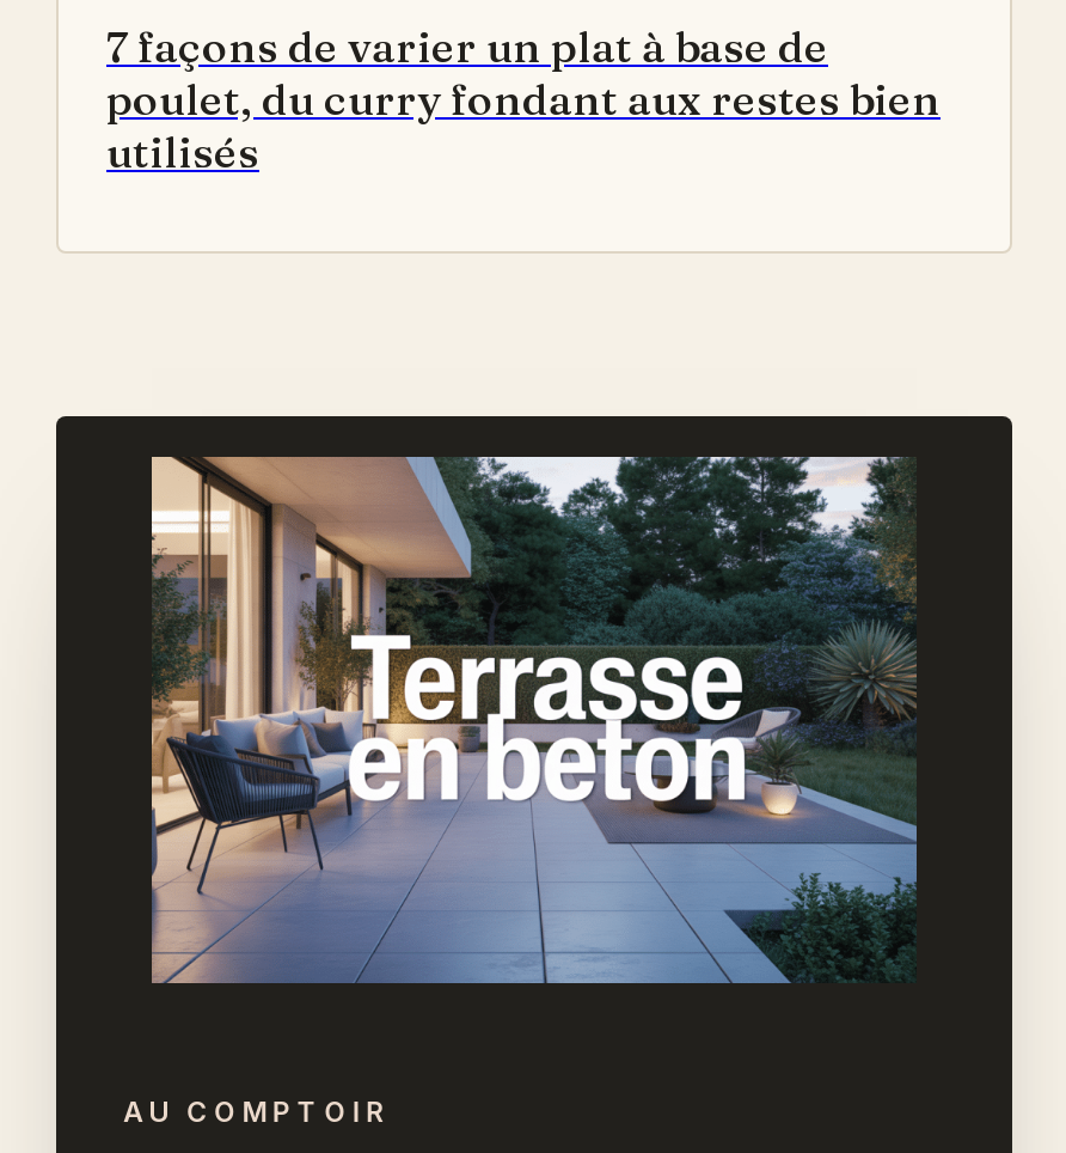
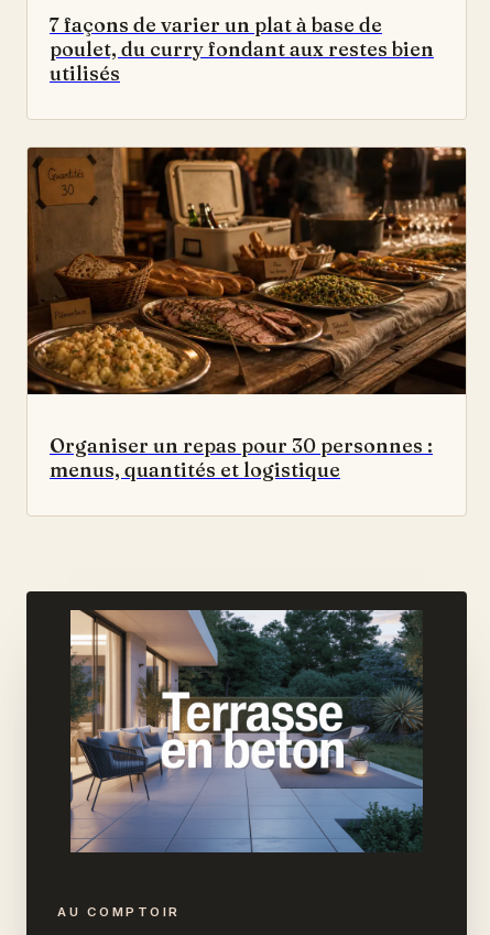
none -> [26,146,467,482] [image] | Organiser un repas pour 30 personnes : | menus, quantités et logistique

